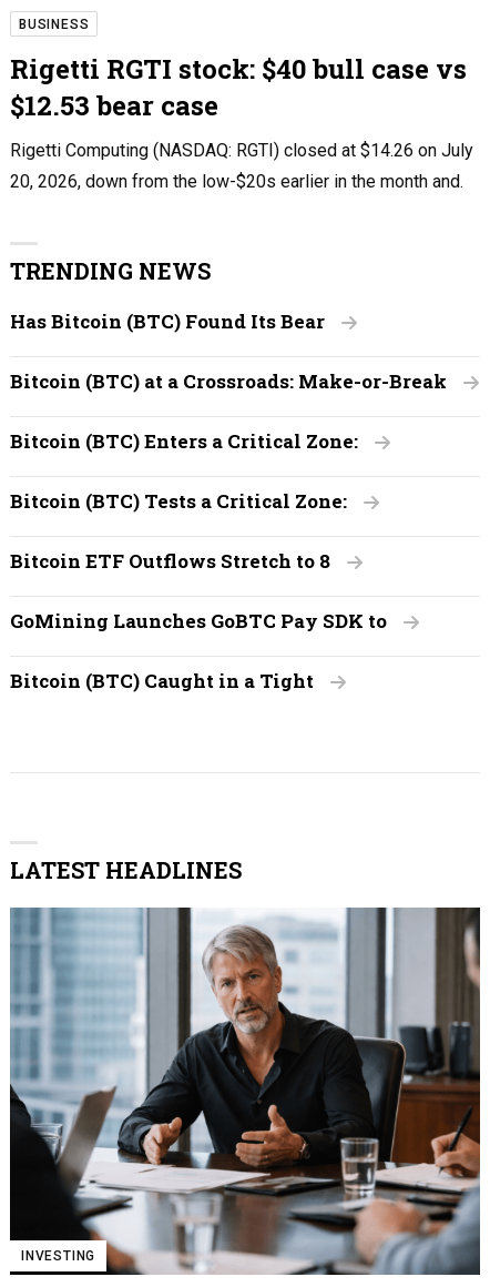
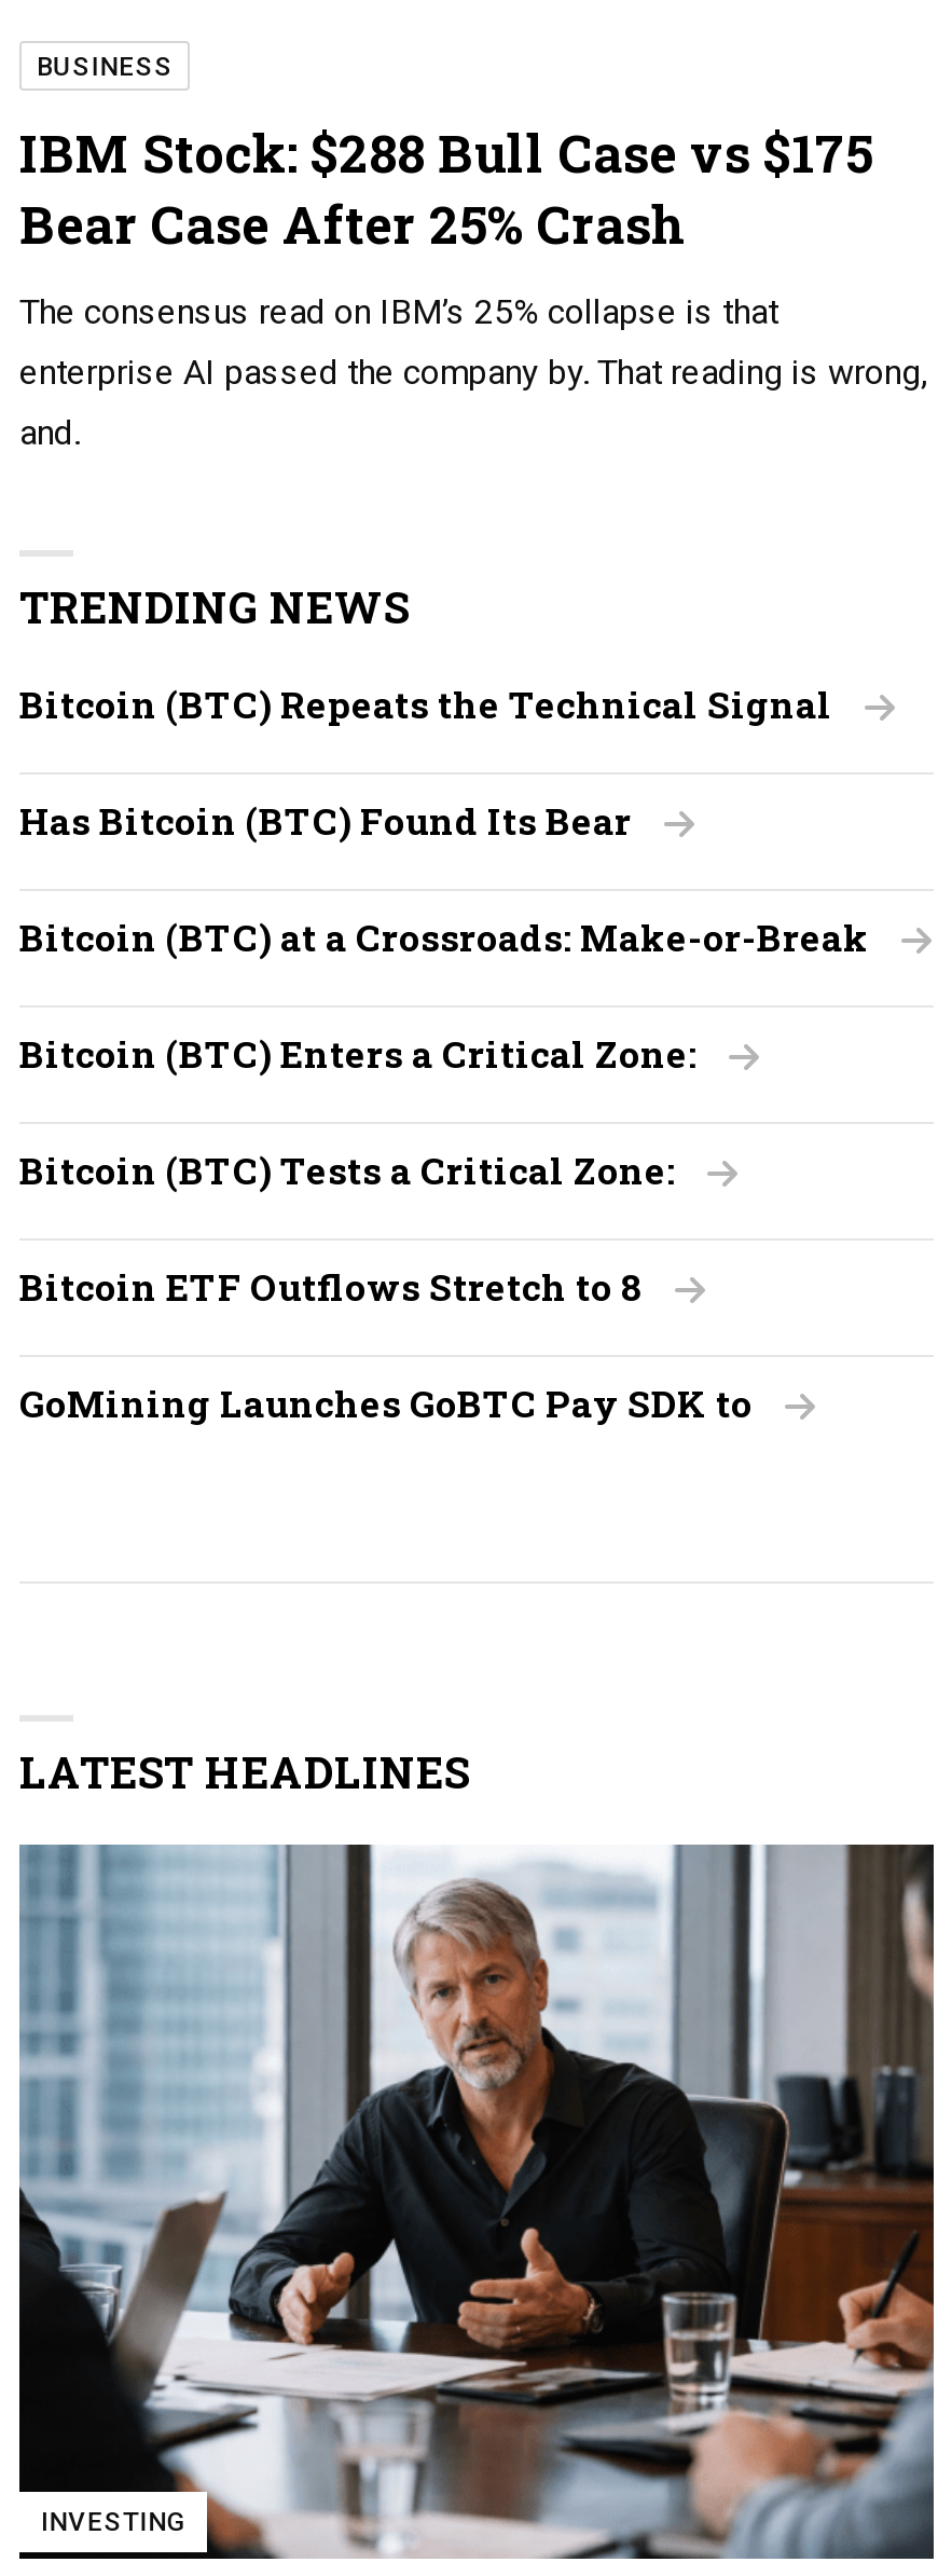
[10,51,473,191] Rigetti RGTI stock: $40 bull case vs | $12.53 bear case | Rigetti Computing (NASDAQ: RGTI) closed at $14.26 on July | 20, 2026, down from the low-$20s earlier in the month and. -> [19,118,927,452] IBM Stock: $288 Bull Case vs $175 | Bear Case After 25% Crash | The consensus read on IBM’s 25% collapse is that | enterprise AI passed the company by. That reading is wrong, | and.
none -> [19,679,832,728] Bitcoin (BTC) Repeats the Technical Signal
moved [10,308,447,633] -> [19,795,869,1427]: Has Bitcoin (BTC) Found Its Bear | Bitcoin (BTC) at a Crossroads: Make-or-Break | Bitcoin (BTC) Enters a Critical Zone: | Bitcoin (BTC) Tests a Critical Zone: | Bitcoin ETF Outflows Stretch to 8 | GoMining Launches GoBTC Pay SDK to
[10,667,314,693] Bitcoin (BTC) Caught in a Tight -> none

